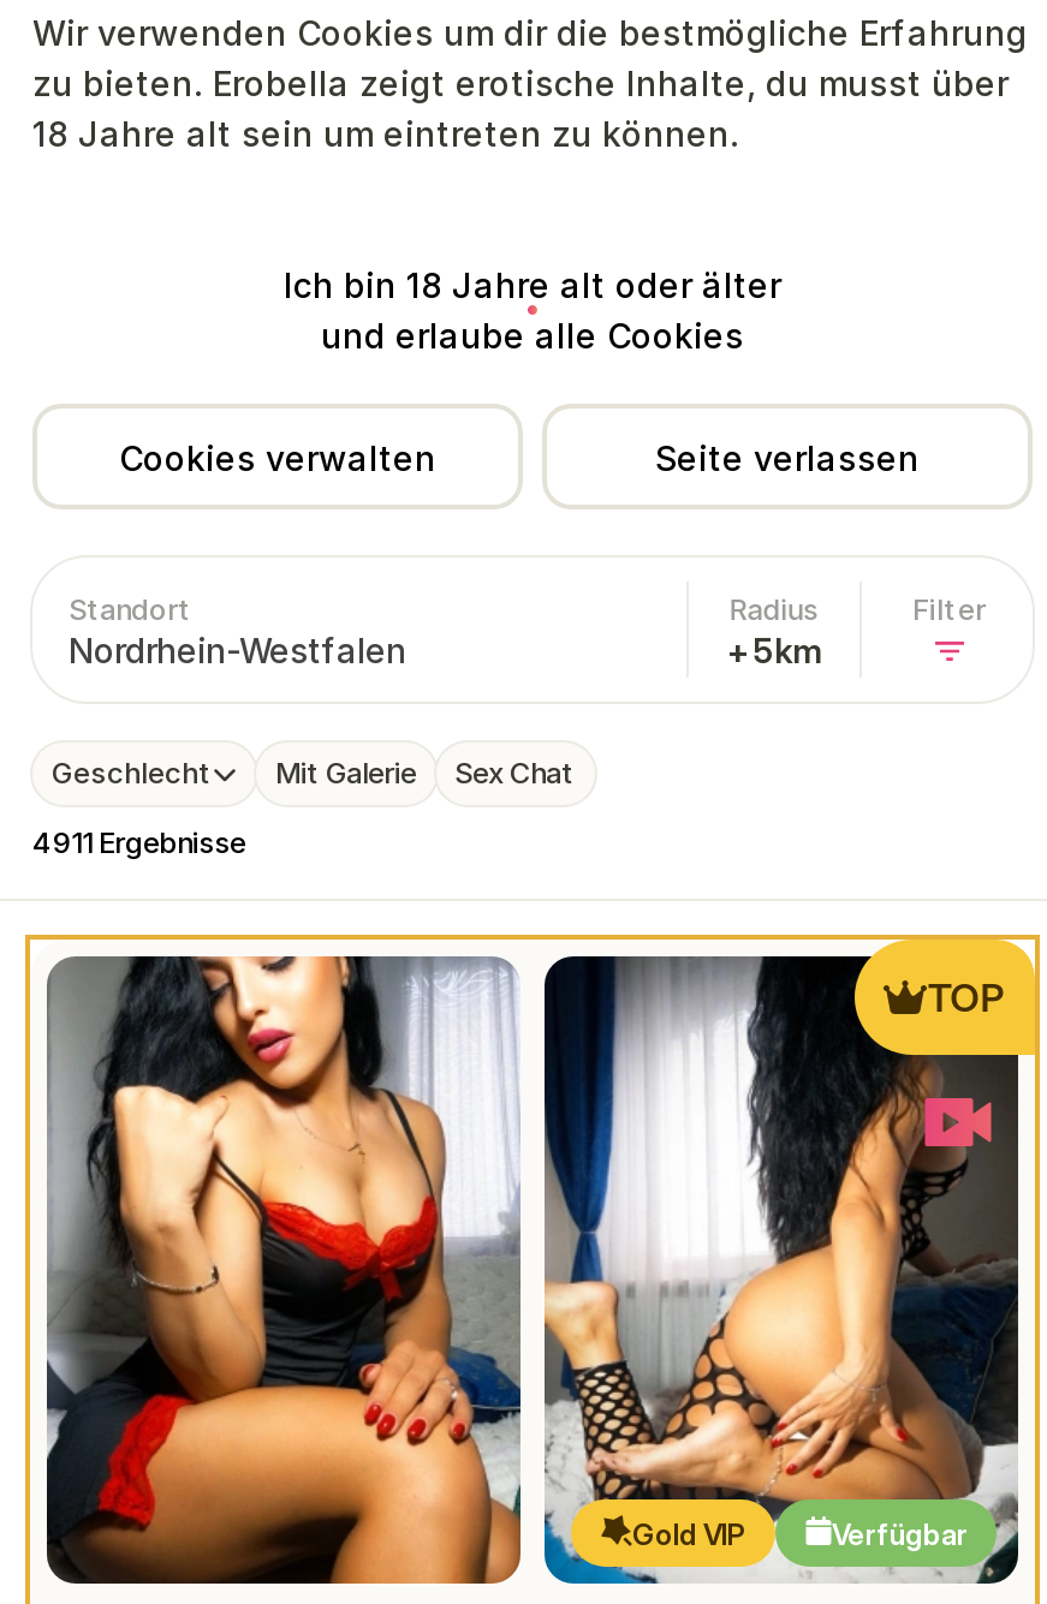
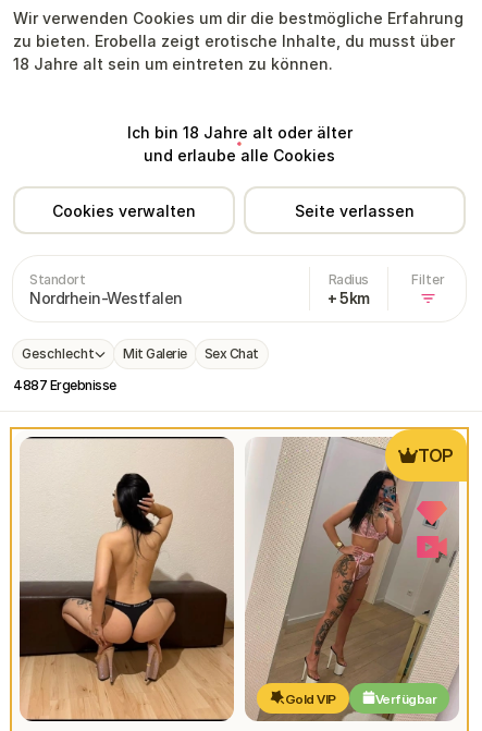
[32,824,245,860] 4911 Ergebnisse -> [13,377,116,393] 4887 Ergebnisse
[44,954,523,1586] [image] -> [18,436,235,722] [image]
[542,954,1021,1586] [image] -> [245,437,459,722] [image]

